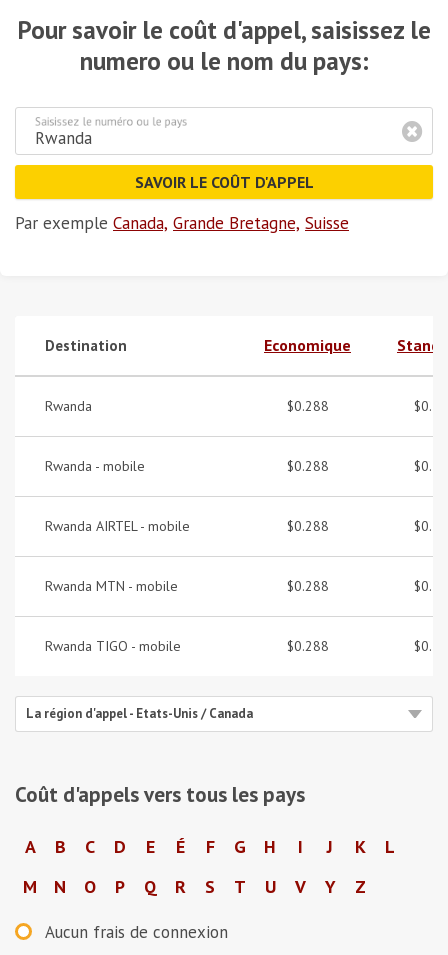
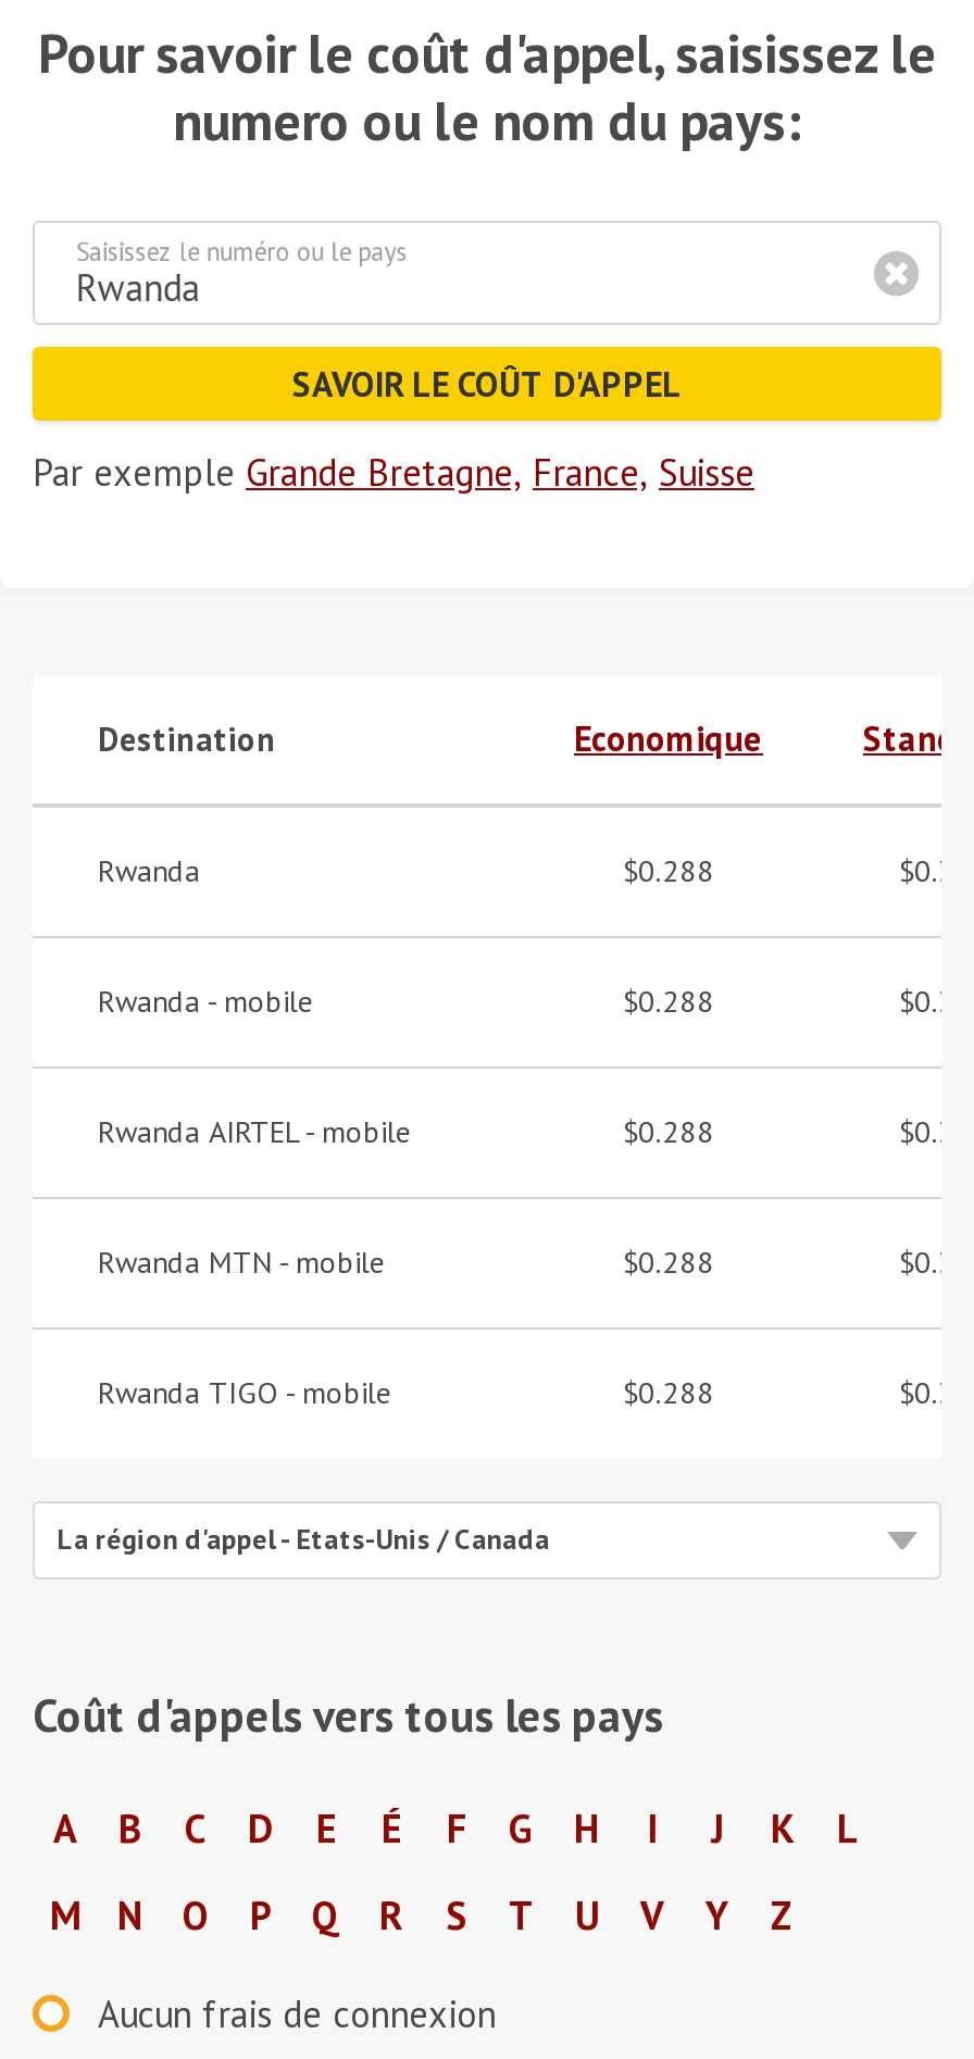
[15,212,349,234] Par exemple Canada, Grande Bretagne, Suisse -> [33,449,754,497] Par exemple Grande Bretagne, France, Suisse

